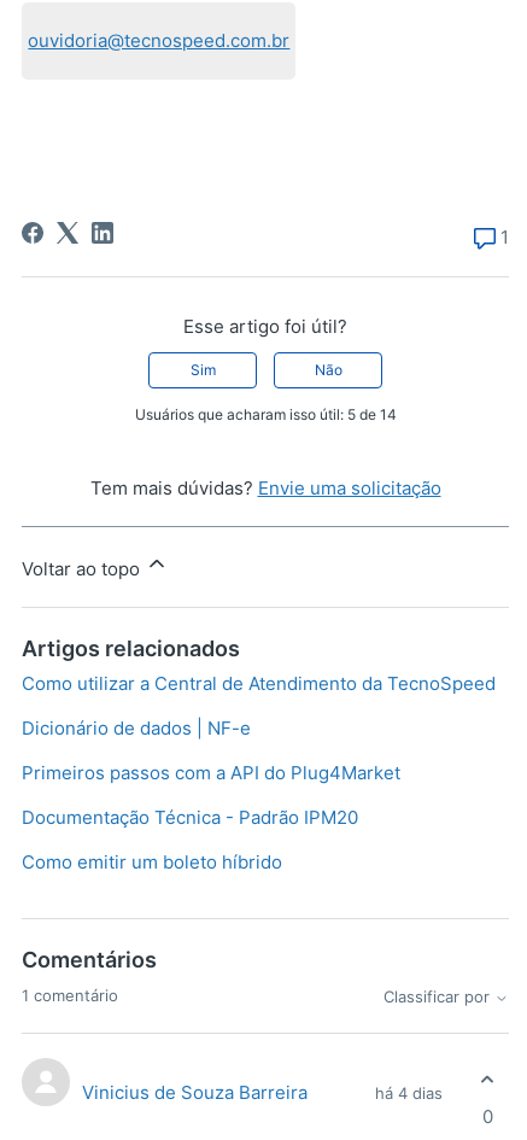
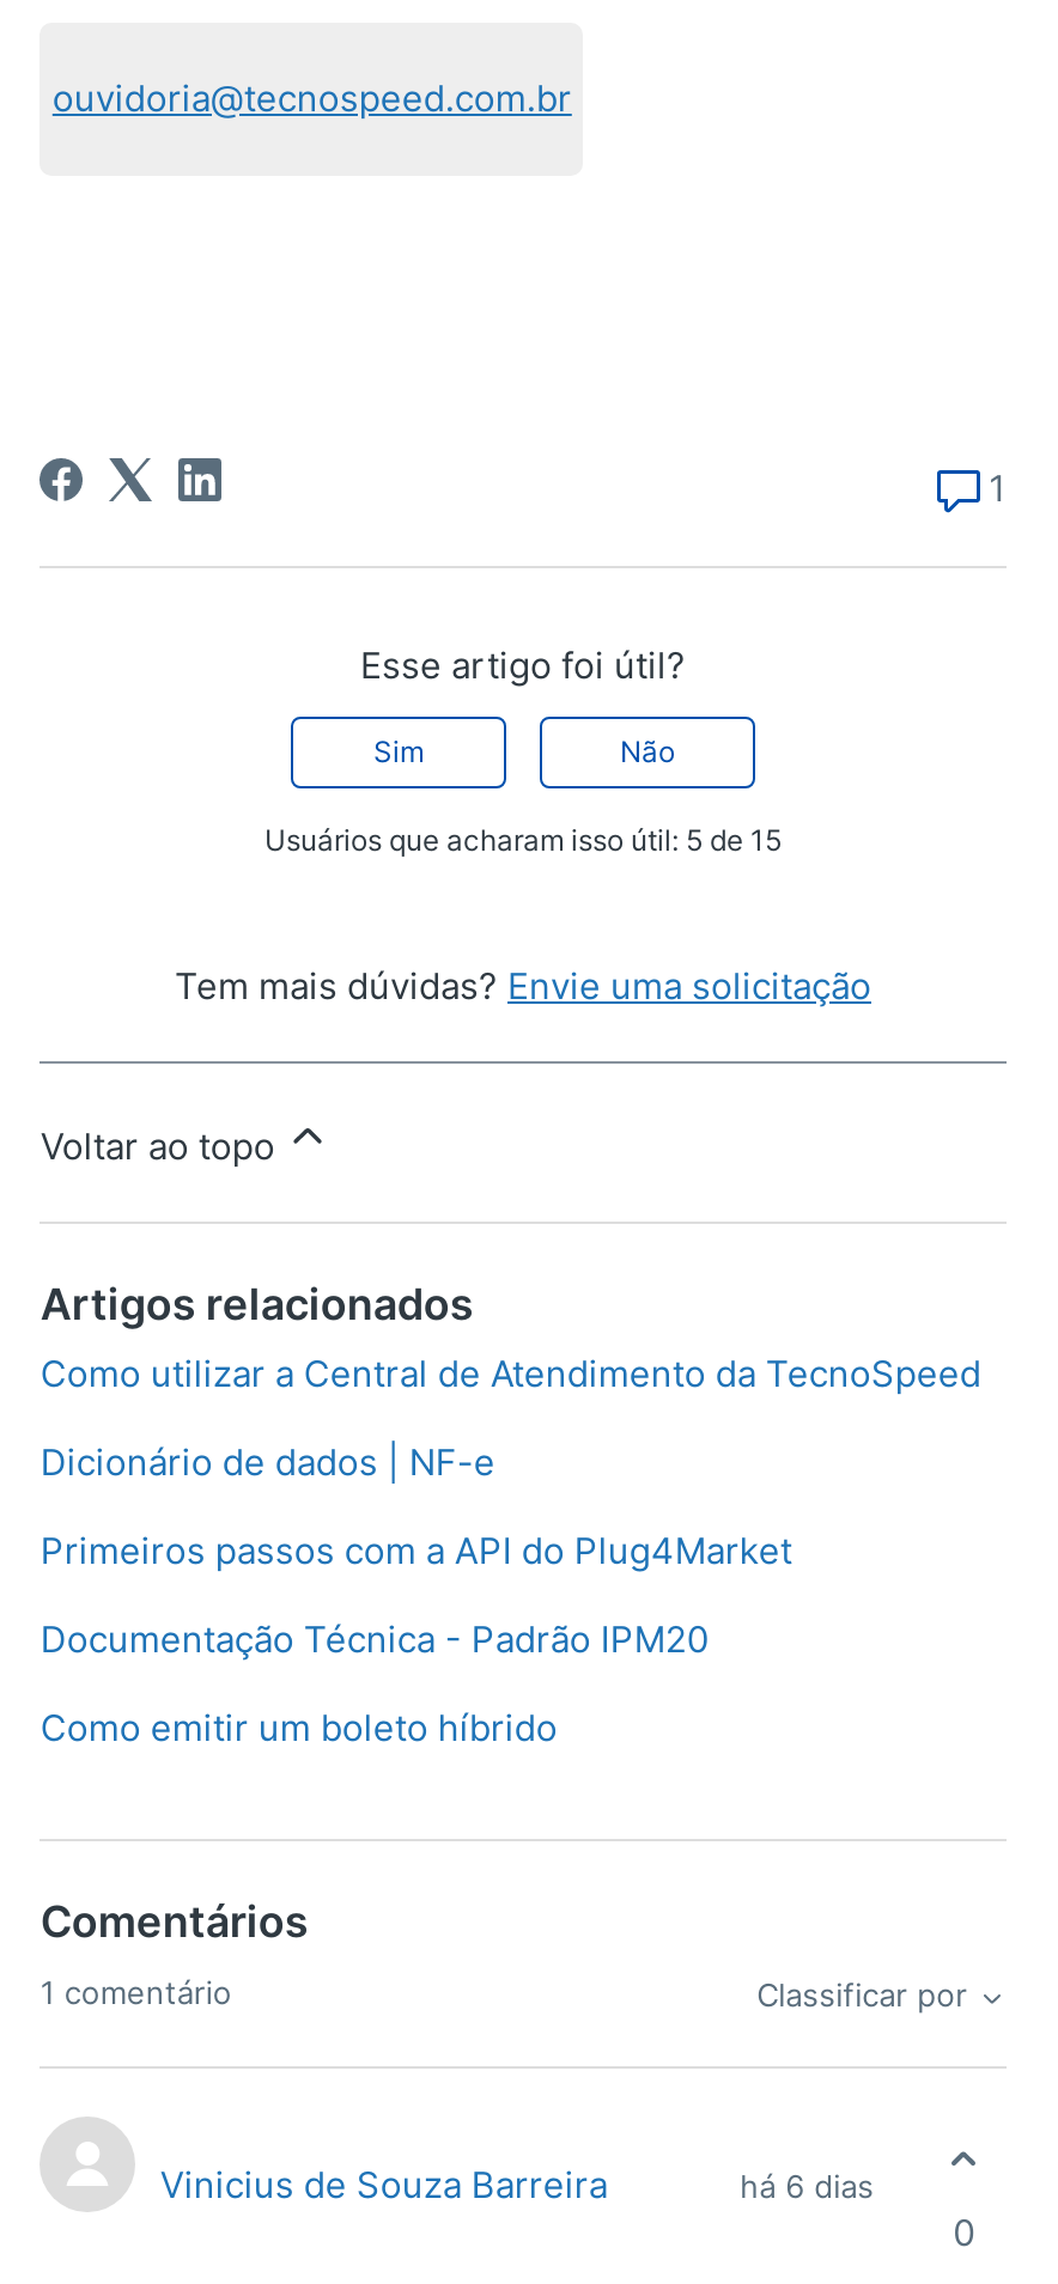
[134,406,396,424] Usuários que acharam isso útil: 5 de 14 -> [264,823,782,859] Usuários que acharam isso útil: 5 de 15
[375,1084,442,1103] há 4 dias -> [740,2168,874,2206] há 6 dias

